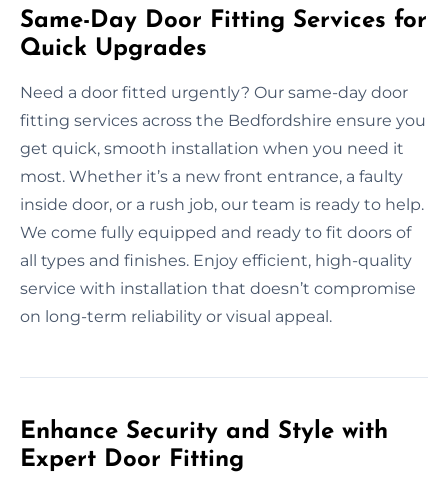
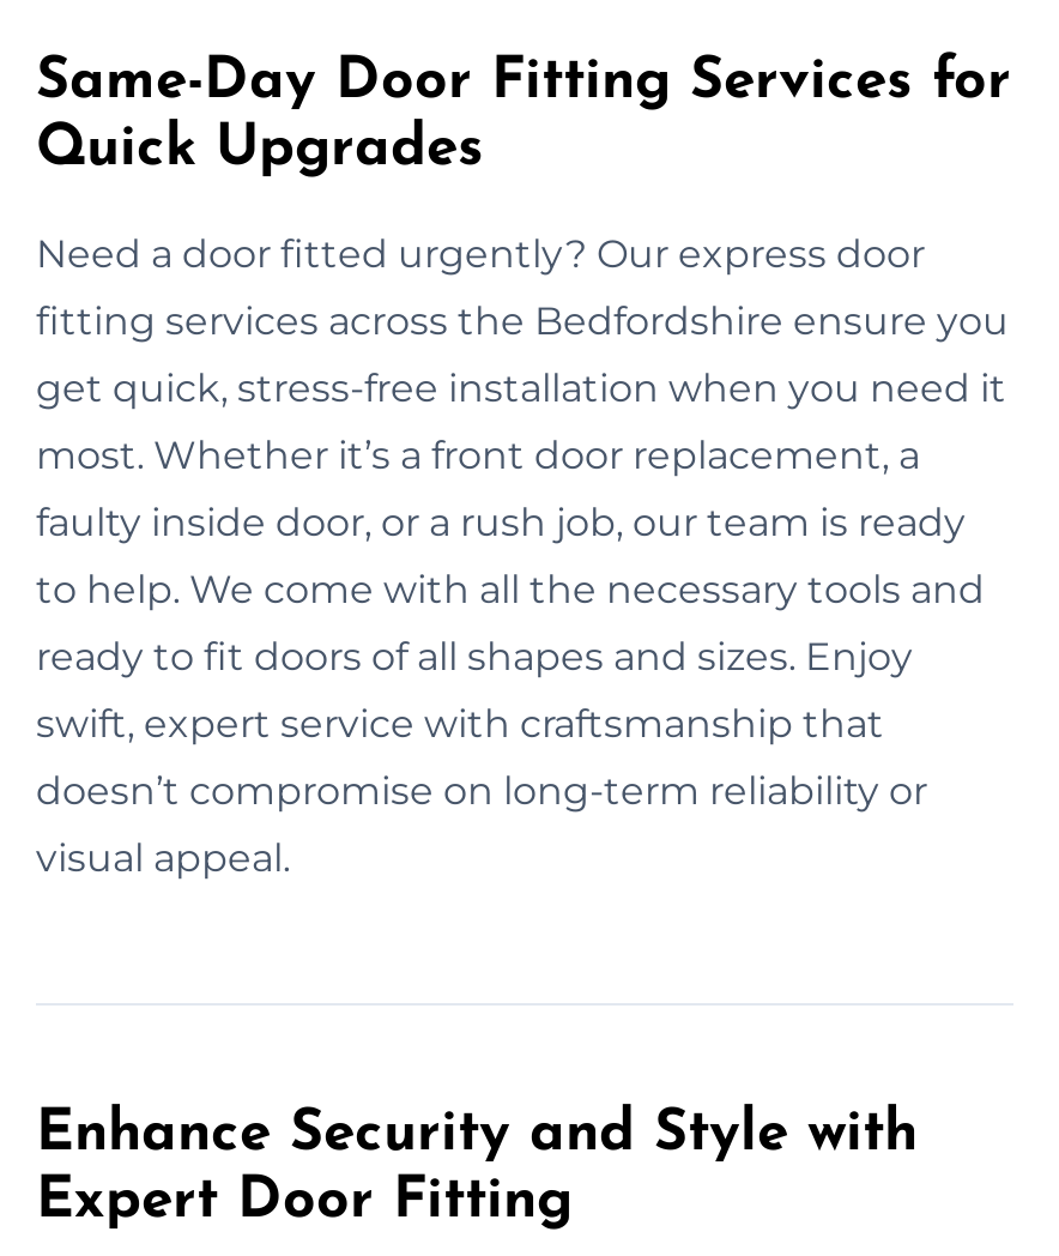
[20,83,408,102] Need a door fitted urgently? Our same-day door -> [36,231,925,276] Need a door fitted urgently? Our express door
[20,139,424,326] get quick, smooth installation when you need it | most. Whether it’s a new front entrance, a faulty | inside door, or a rush job, our team is ready to help. | We come fully equipped and ready to fit doors of | all types and finishes. Enjoy efficient, high-quality | service with installation that doesn’t compromise | on long-term reliability or visual appeal. -> [36,365,1006,880] get quick, stress-free installation when you need it | most. Whether it’s a front door replacement, a | faulty inside door, or a rush job, our team is ready | to help. We come with all the necessary tools and | ready to fit doors of all shapes and sizes. Enjoy | swift, expert service with craftsmanship that | doesn’t compromise on long-term reliability or | visual appeal.

